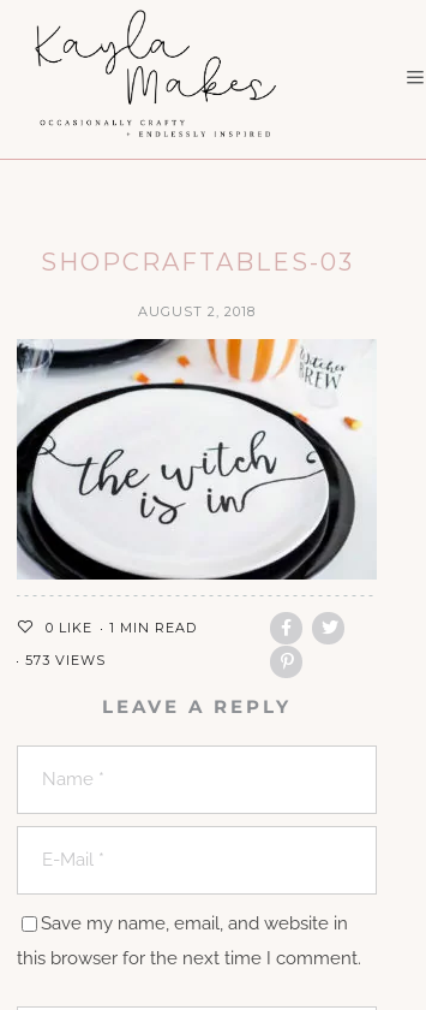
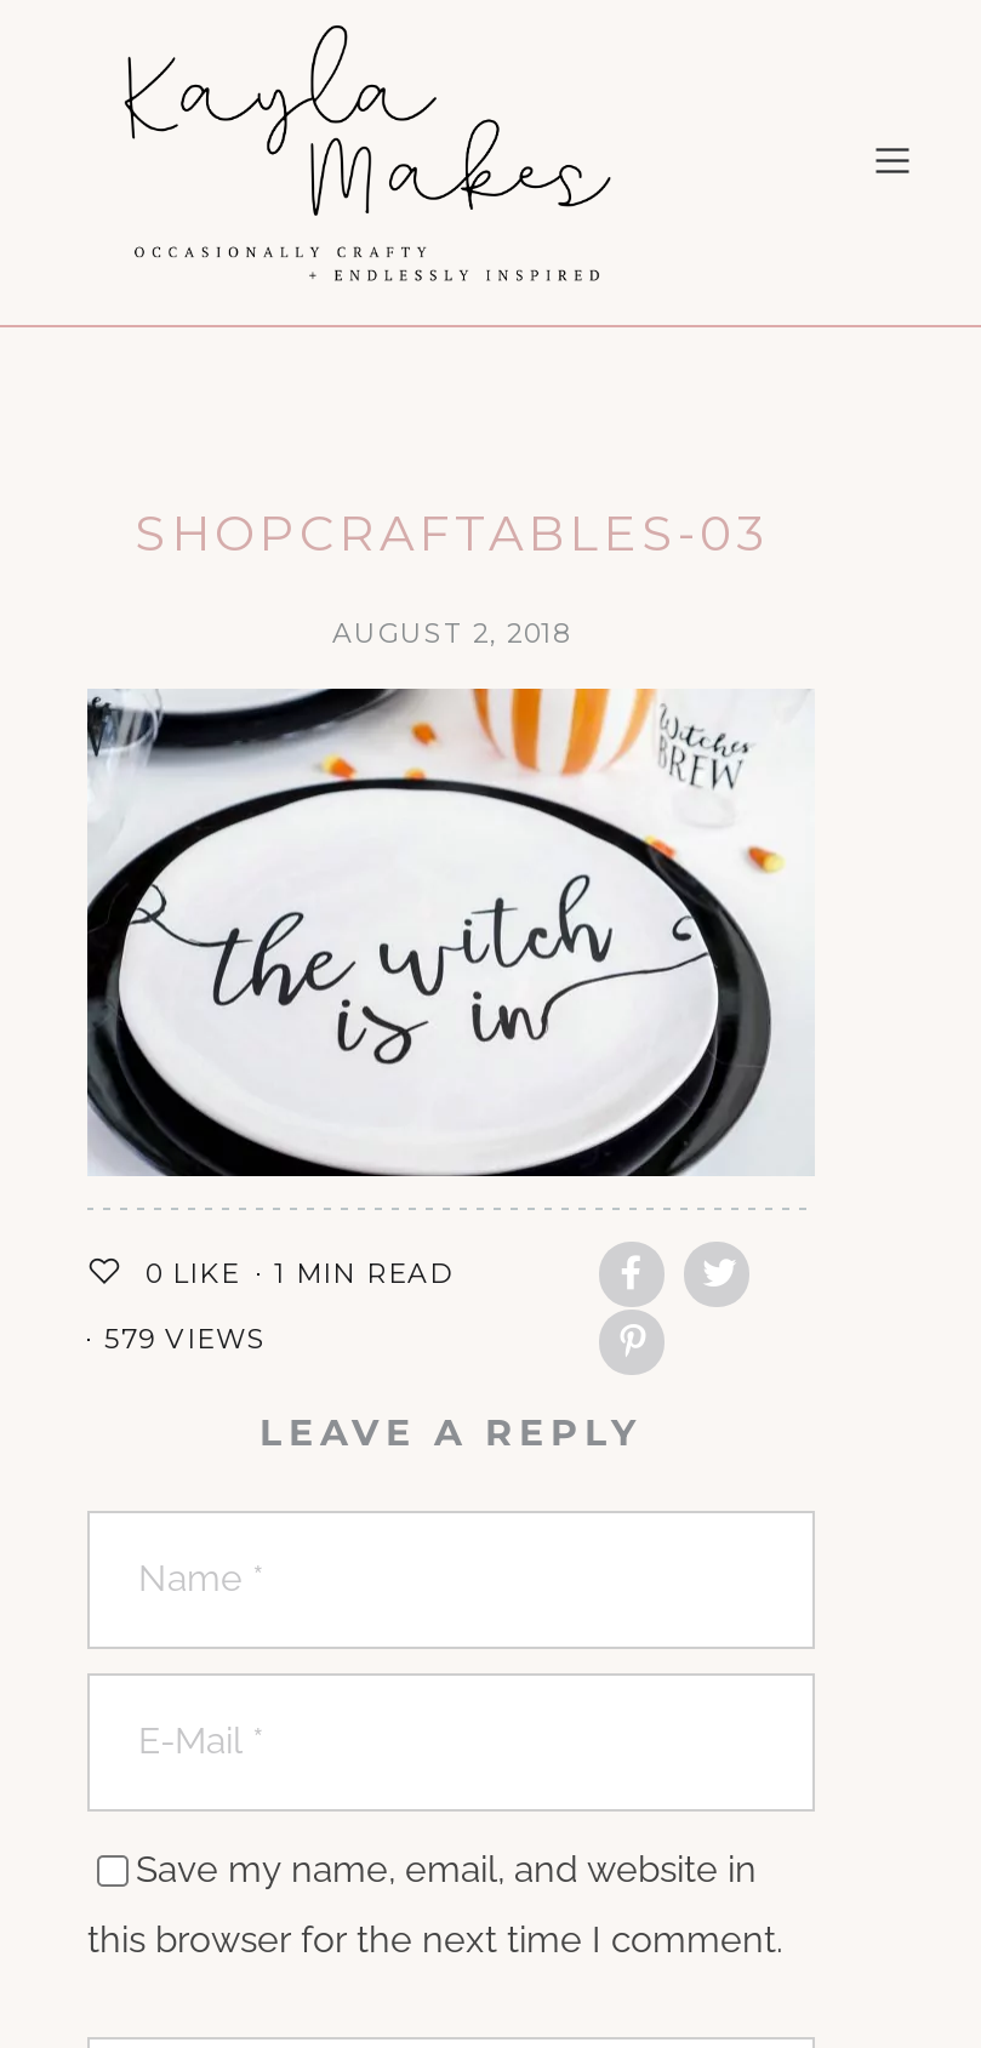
[25,652,106,669] 573 VIEWS -> [104,1322,267,1356] 579 VIEWS

